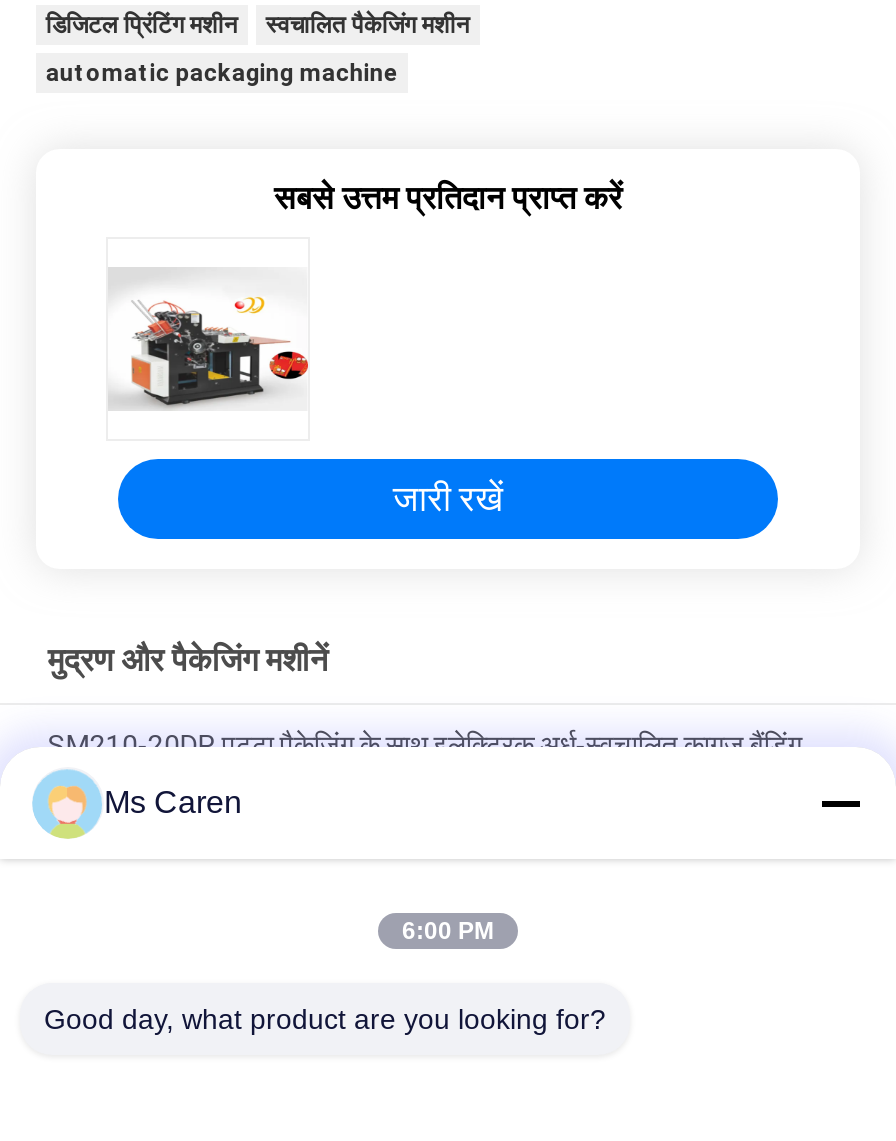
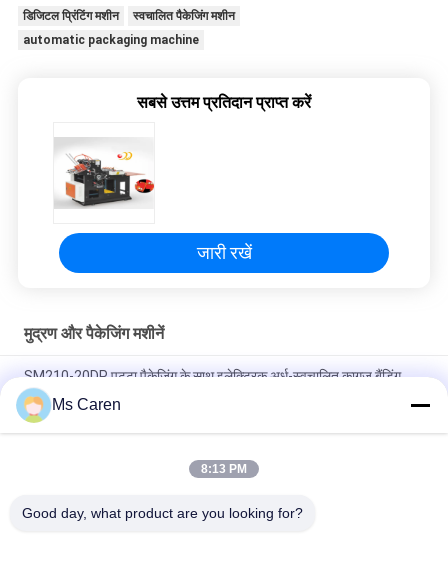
[402,917,494,945] 6:00 PM -> [201,462,247,476] 8:13 PM

